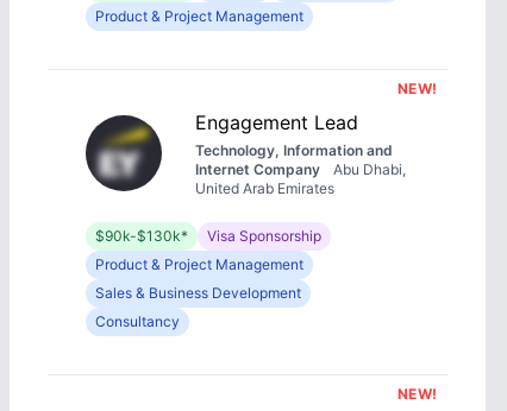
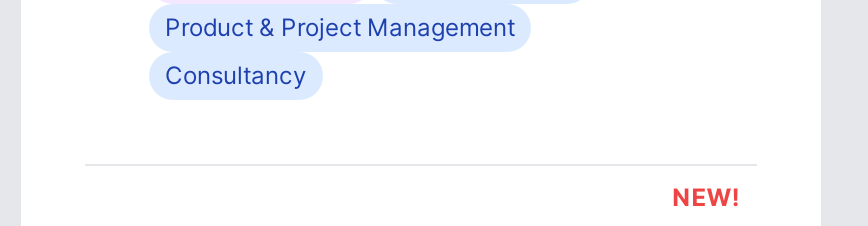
[84,80,438,302] [image] | NEW! | Engagement Lead | Technology, Information and | Internet Company | Abu Dhabi, | United Arab Emirates | $90k-$130k* | Visa Sponsorship | Product & Project Management | Sales & Business Development -> none

